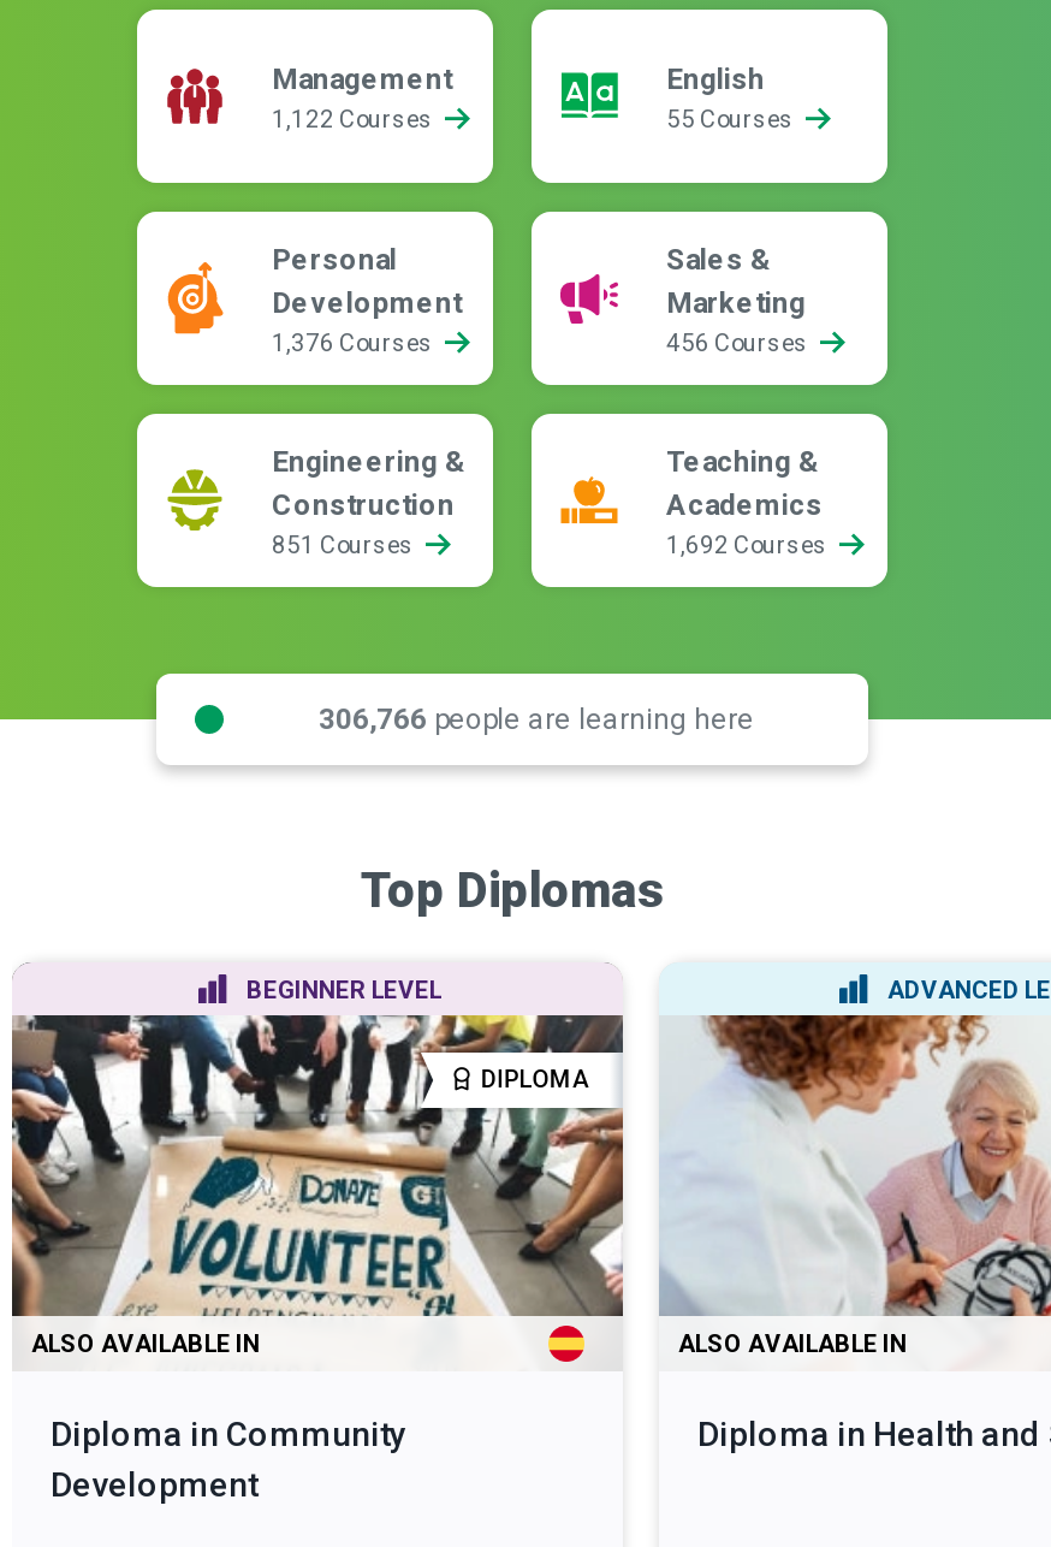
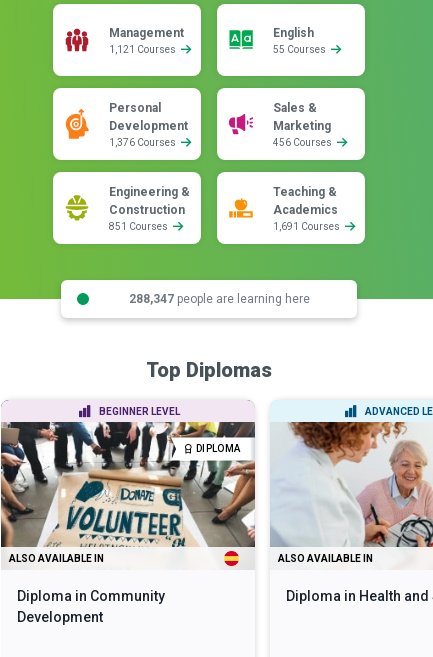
[272,106,438,132] 1,122 Courses -> [109,44,178,55] 1,121 Courses
[666,532,832,558] 1,692 Courses -> [273,221,342,232] 1,691 Courses
[319,701,754,735] 306,766 people are learning here -> [128,291,309,305] 288,347 people are learning here

